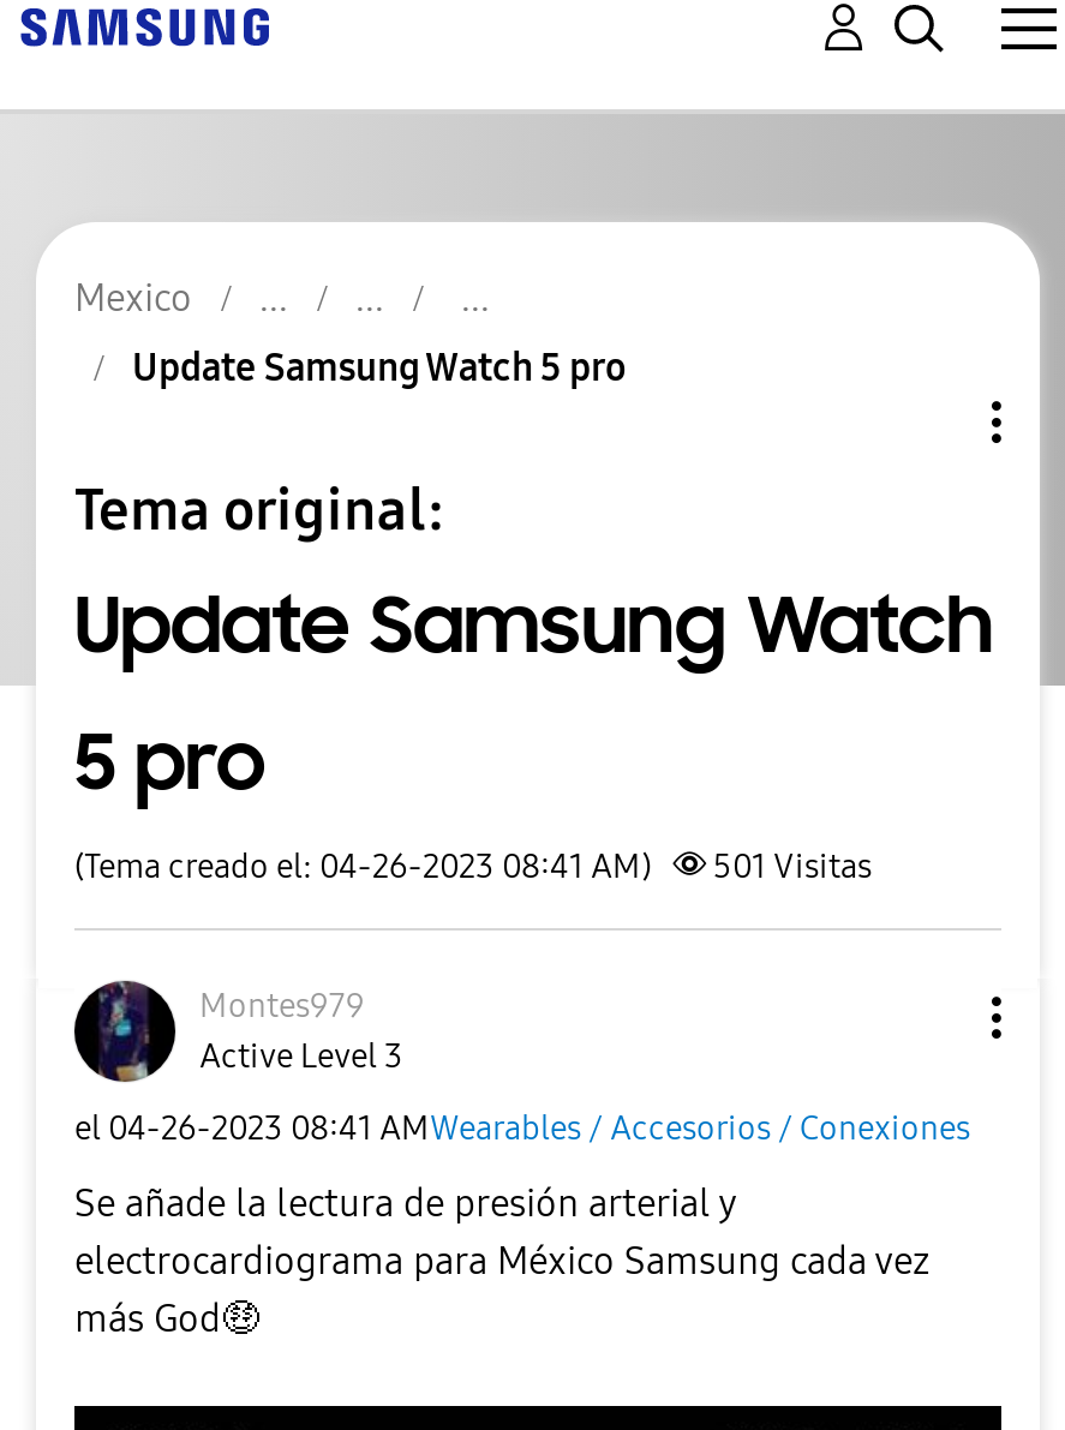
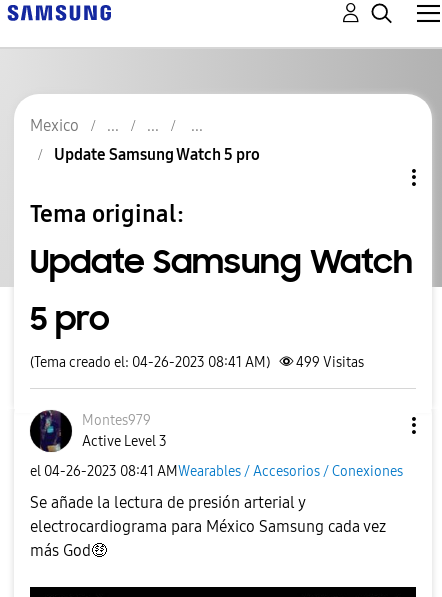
[74,846,872,887] (Tema creado el: 04-26-2023 08:41 AM) 501 Visitas -> [30,354,364,371] (Tema creado el: 04-26-2023 08:41 AM) 499 Visitas

